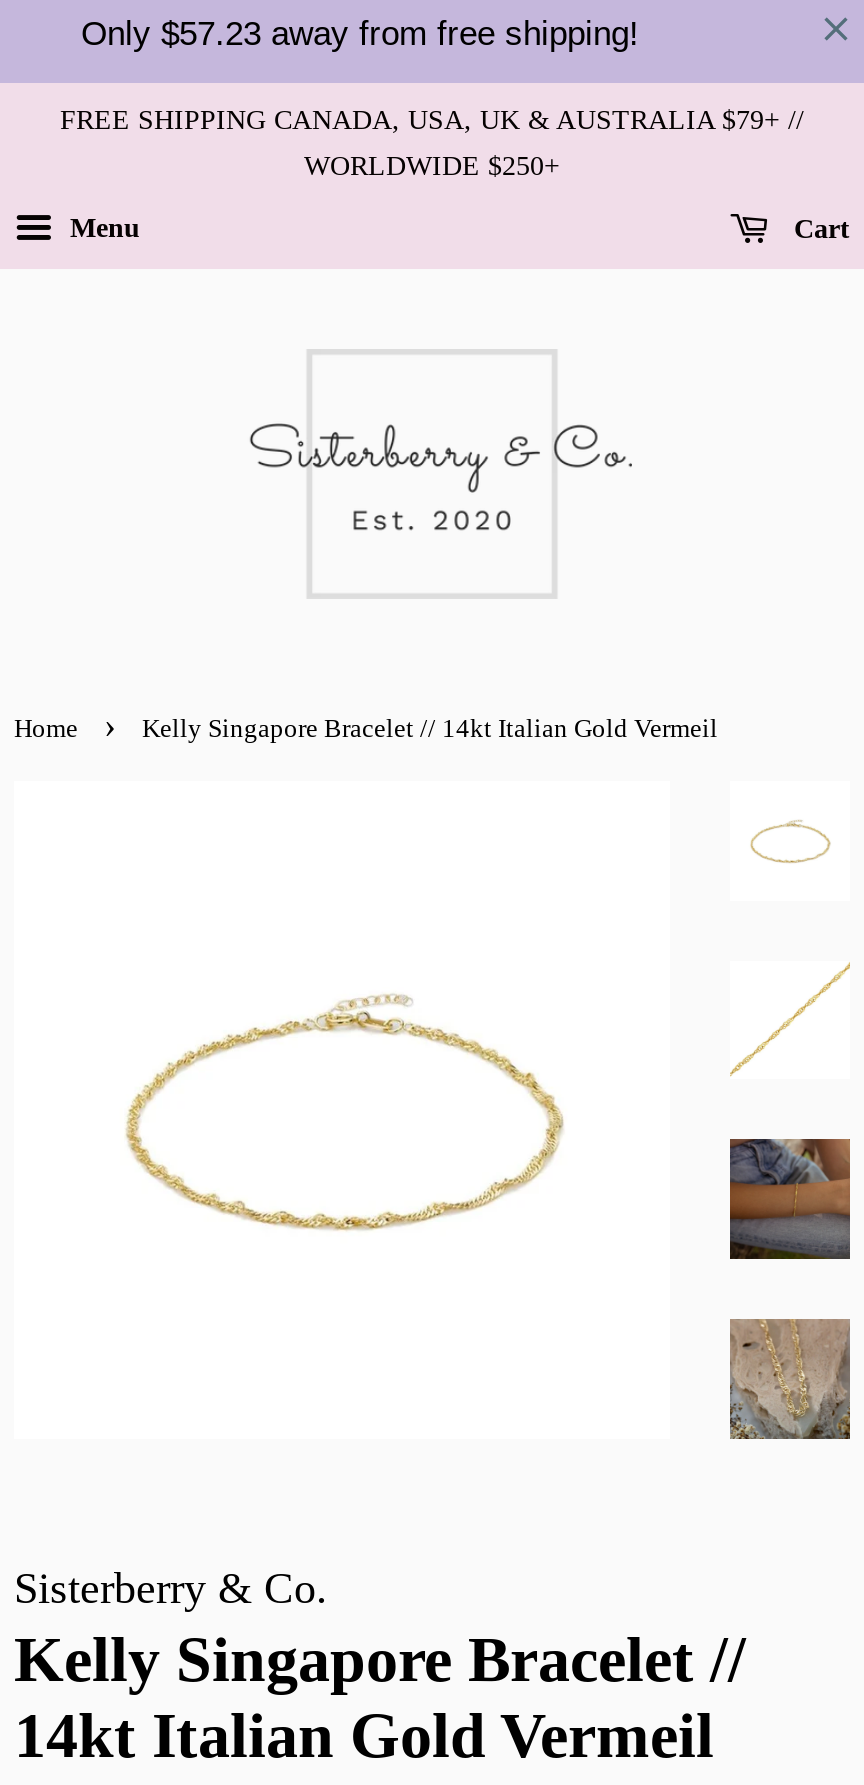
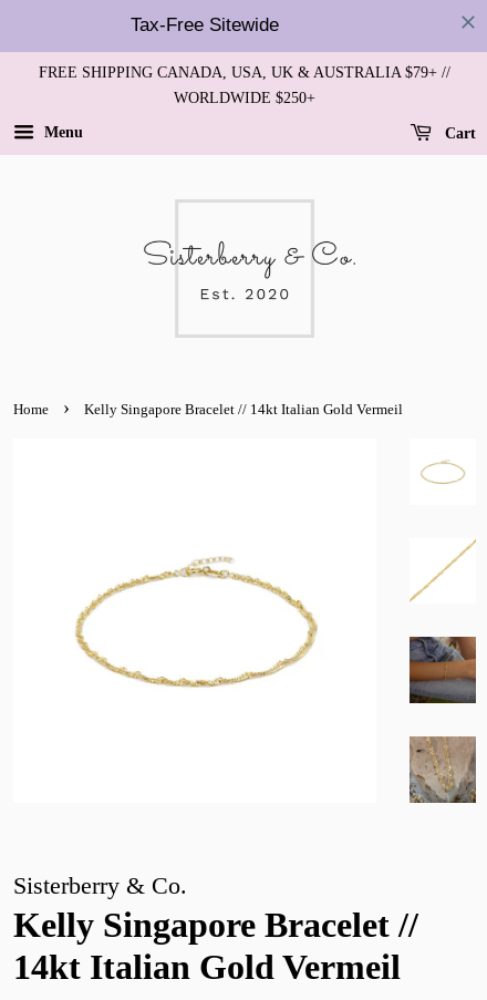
[81,15,639,53] Only $57.23 away from free shipping! -> [131,14,279,35] Tax-Free Sitewide

